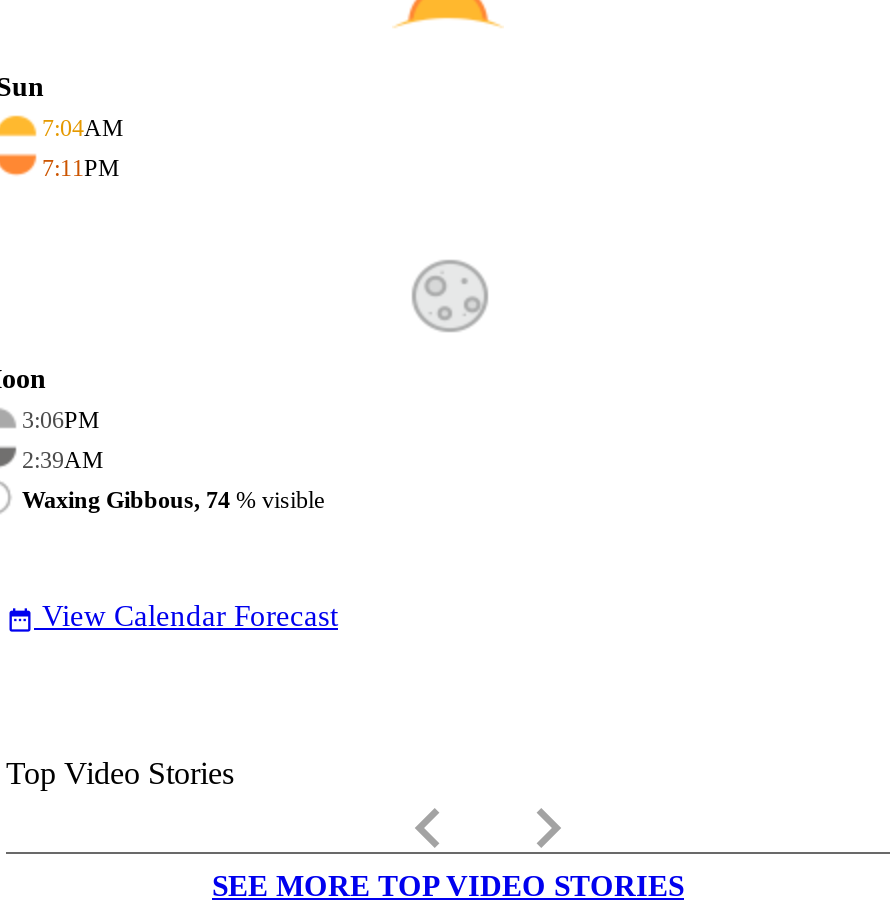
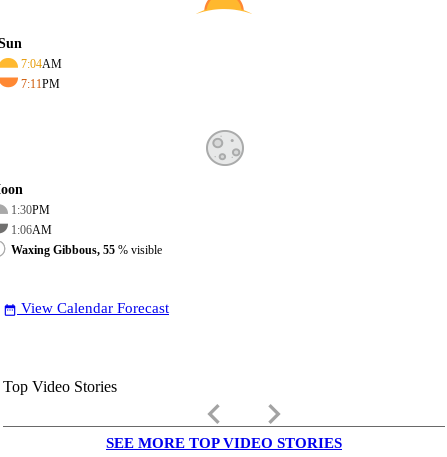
[22,406,100,434] 3:06PM -> [11,203,50,217] 1:30PM
[22,446,104,474] 2:39AM -> [11,223,52,237] 1:06AM
[22,486,324,514] Waxing Gibbous, 74% visible -> [11,243,162,257] Waxing Gibbous, 55% visible

